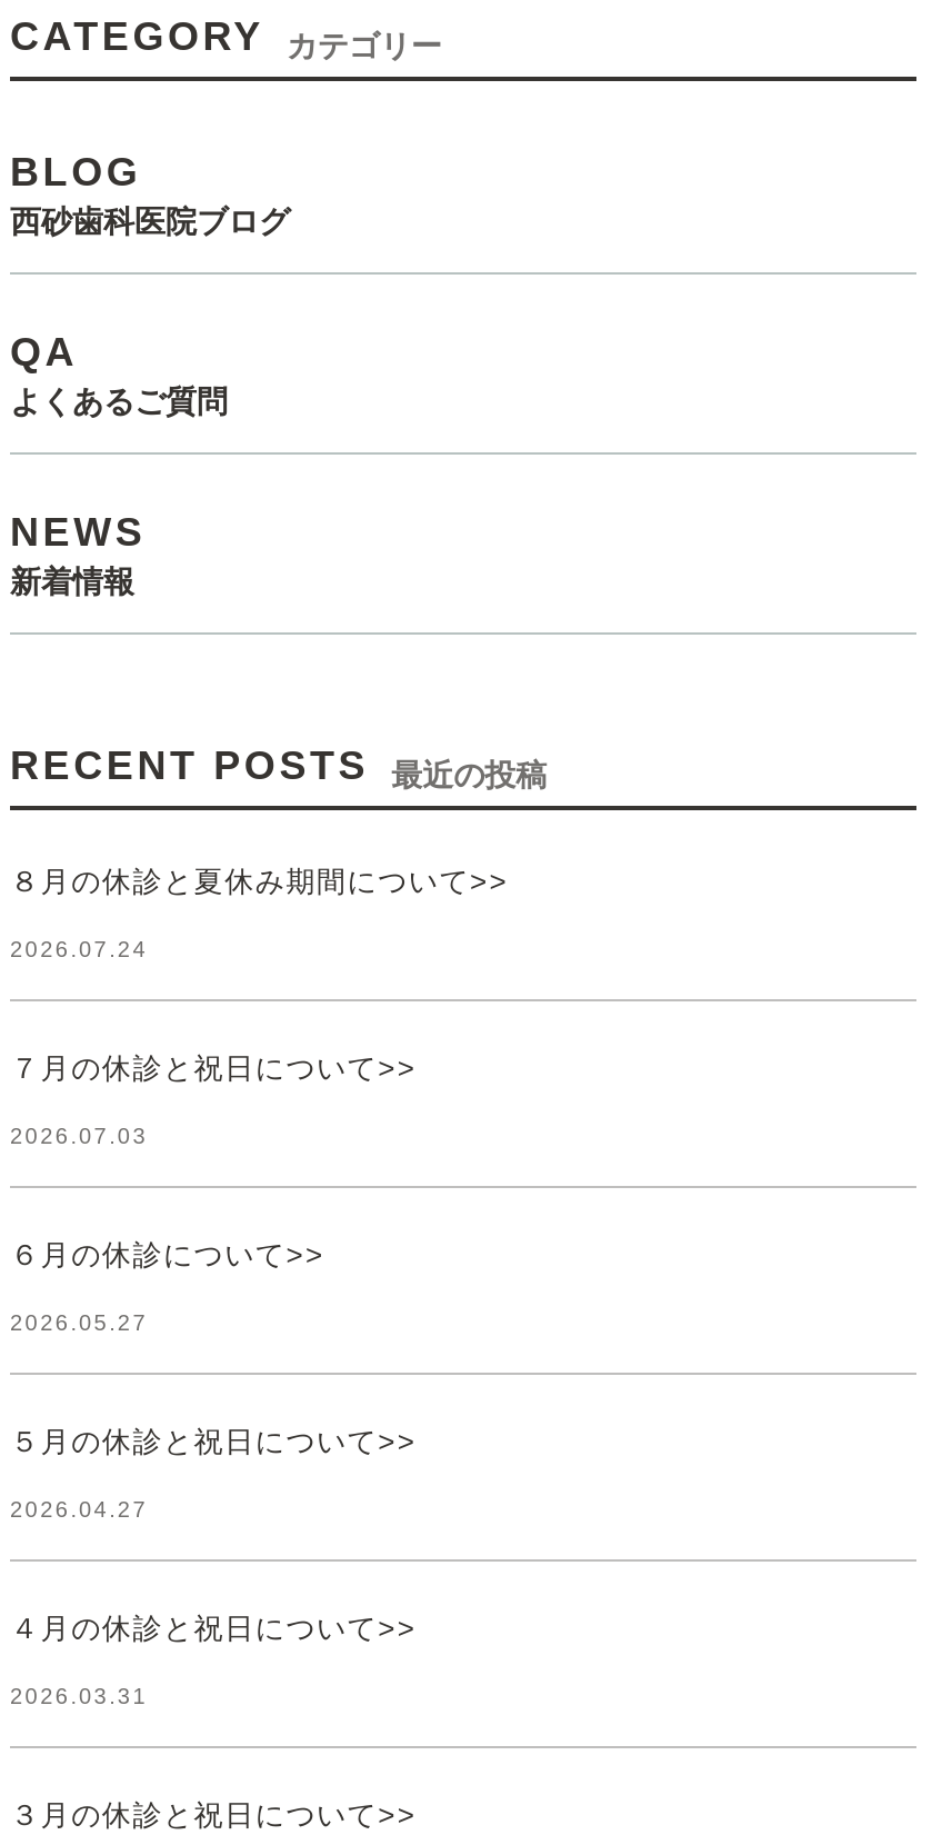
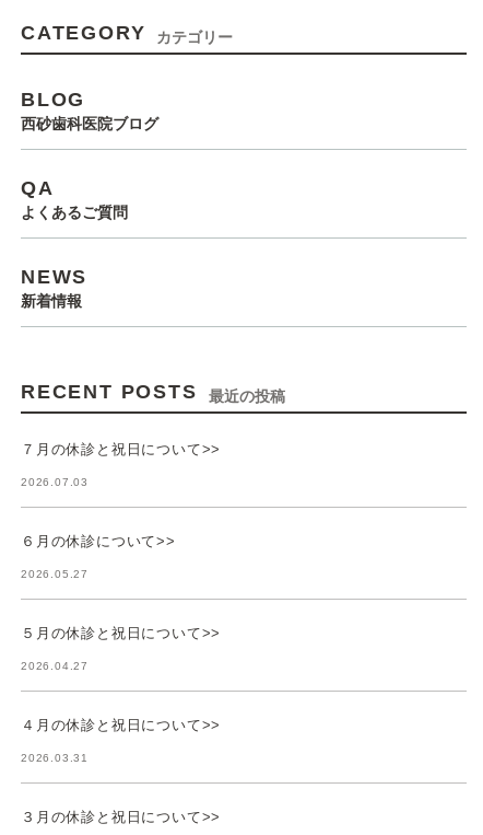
[10,865,509,961] ８月の休診と夏休み期間について>> | 2026.07.24 -> none

